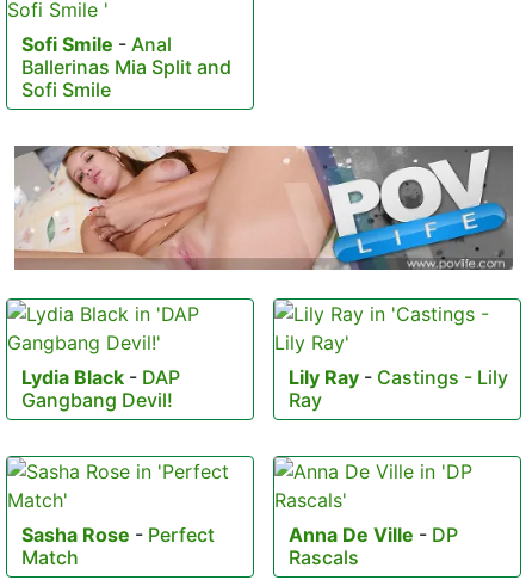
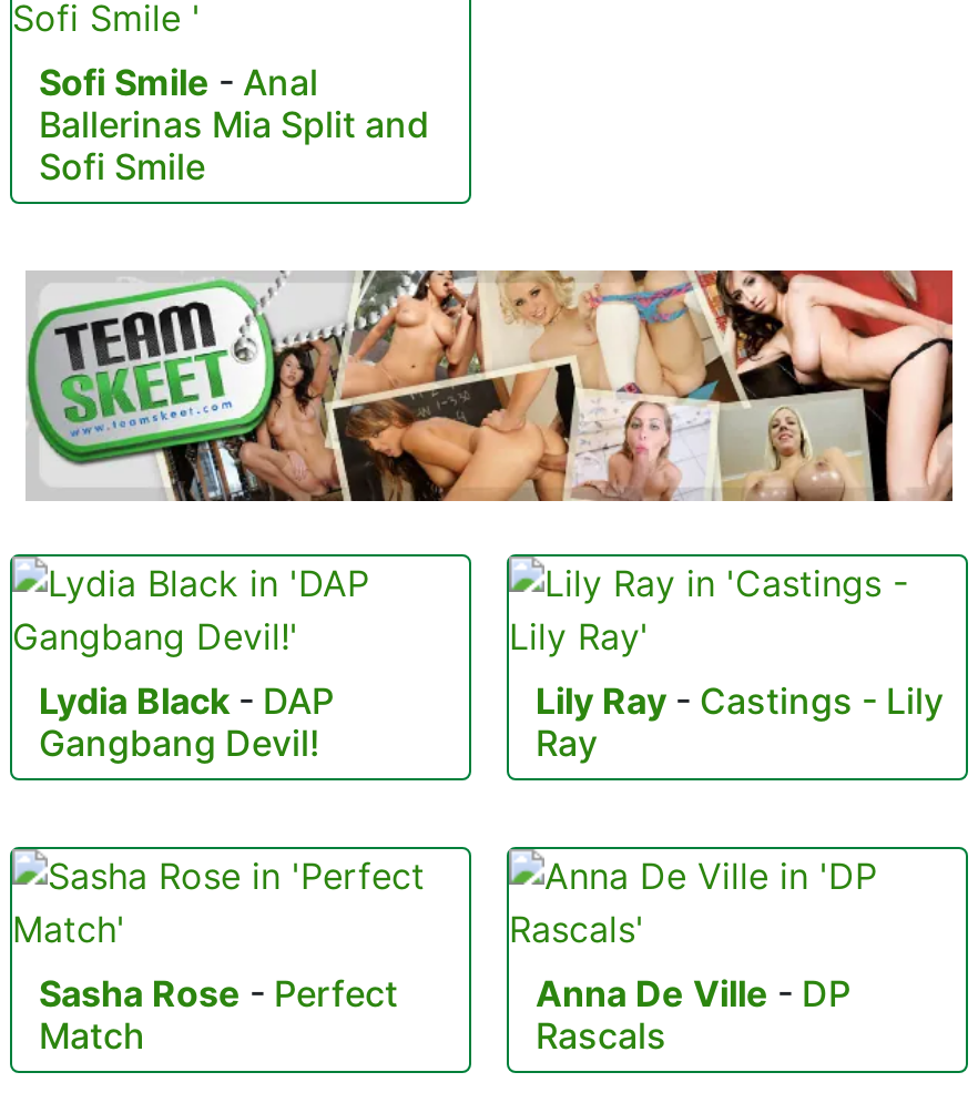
[14,144,514,271] [image] -> [26,268,955,503] [image]

